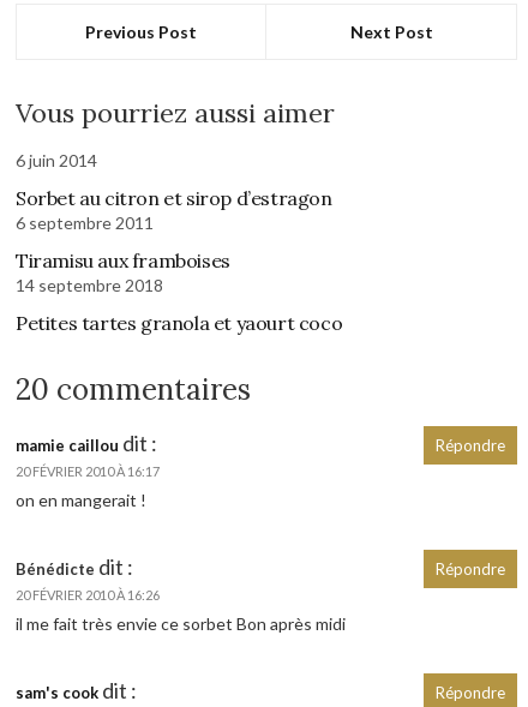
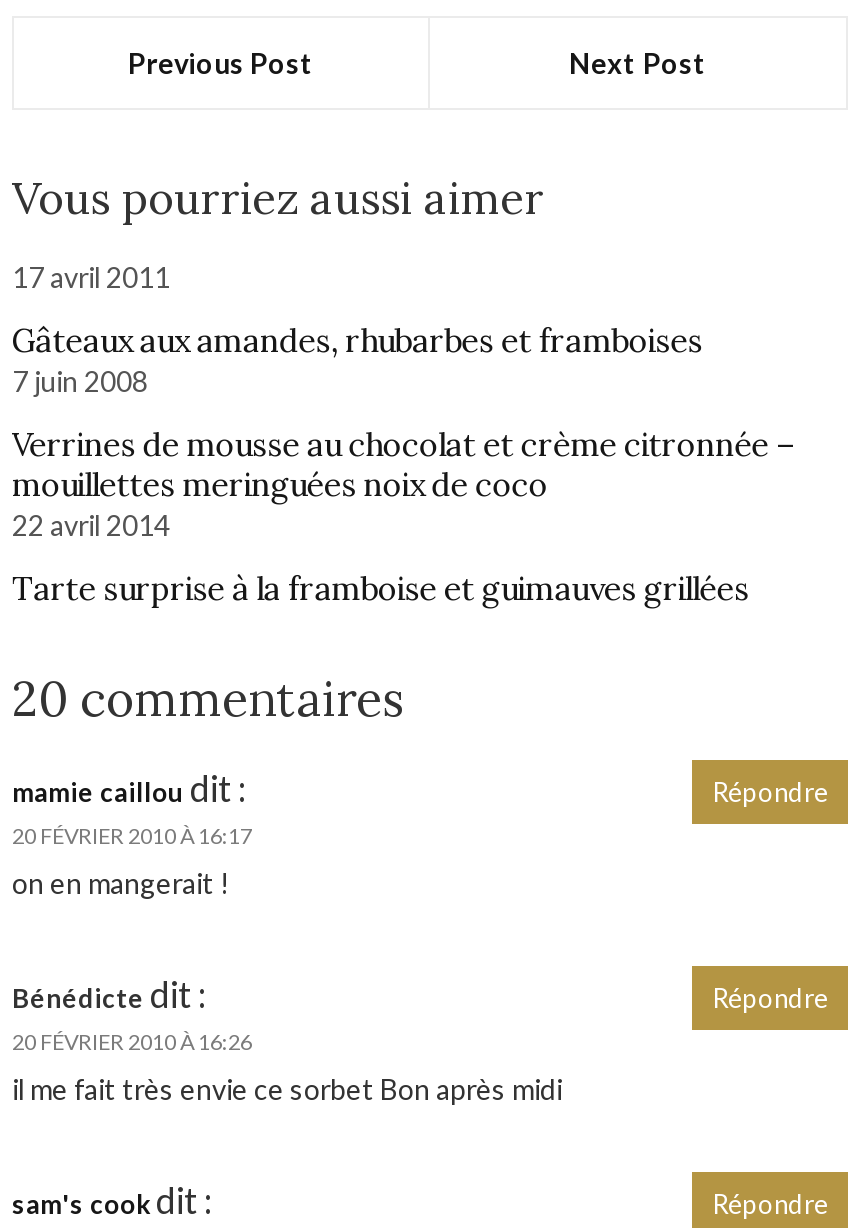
[16,150,97,170] 6 juin 2014 -> [12,260,170,294] 17 avril 2011
[16,186,332,233] Sorbet au citron et sirop d’estragon | 6 septembre 2011 -> [12,320,703,398] Gâteaux aux amandes, rhubarbes et framboises | 7 juin 2008
[16,248,230,295] Tiramisu aux framboises | 14 septembre 2018 -> [12,424,793,542] Verrines de mousse au chocolat et crème citronnée – | mouillettes meringuées noix de coco | 22 avril 2014
[16,311,342,335] Petites tartes granola et yaourt coco -> [12,568,749,608] Tarte surprise à la framboise et guimauves grillées

